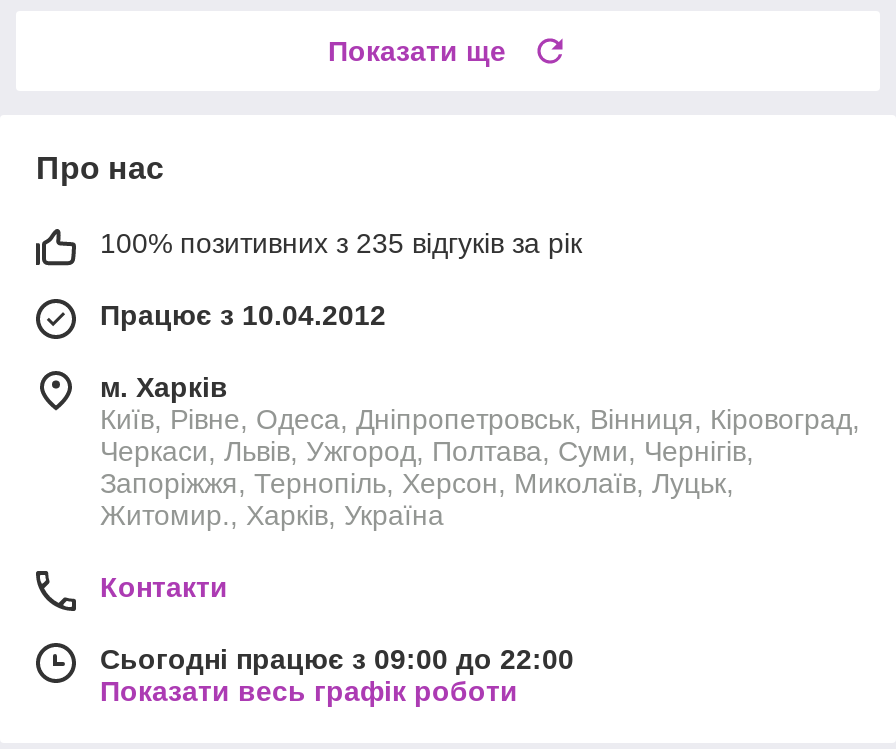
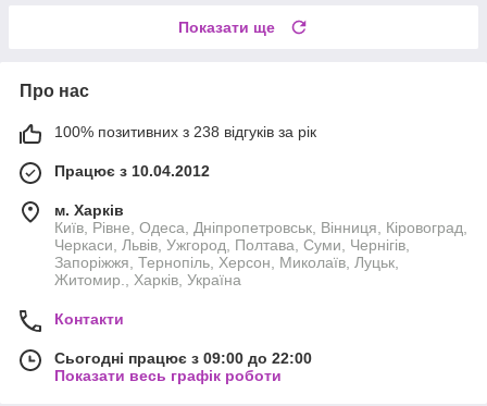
[100,227,582,259] 100% позитивних з 235 відгуків за рік -> [54,123,316,140] 100% позитивних з 238 відгуків за рік

